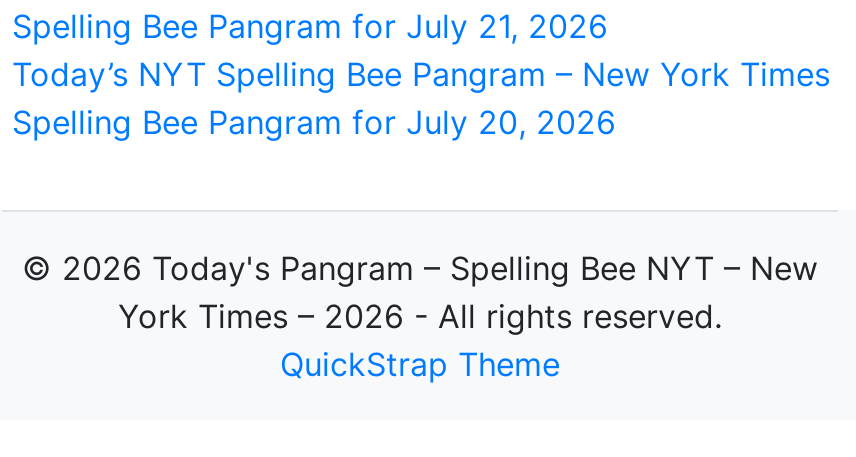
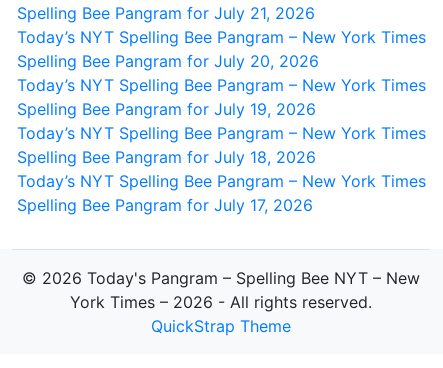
none -> [17,75,426,215] Today’s NYT Spelling Bee Pangram – New York Times | Spelling Bee Pangram for July 19, 2026 | Today’s NYT Spelling Bee Pangram – New York Times | Spelling Bee Pangram for July 18, 2026 | Today’s NYT Spelling Bee Pangram – New York Times | Spelling Bee Pangram for July 17, 2026

